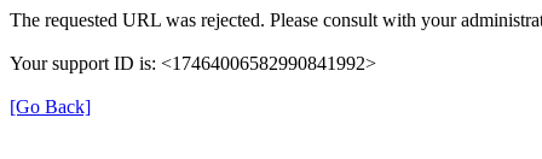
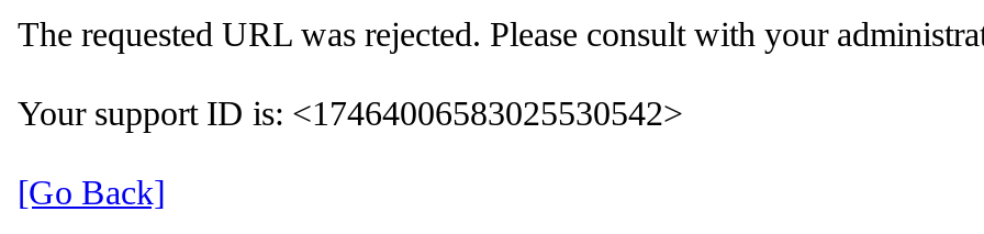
[10,53,376,73] Your support ID is: <17464006582990841992> -> [18,94,683,132] Your support ID is: <17464006583025530542>

